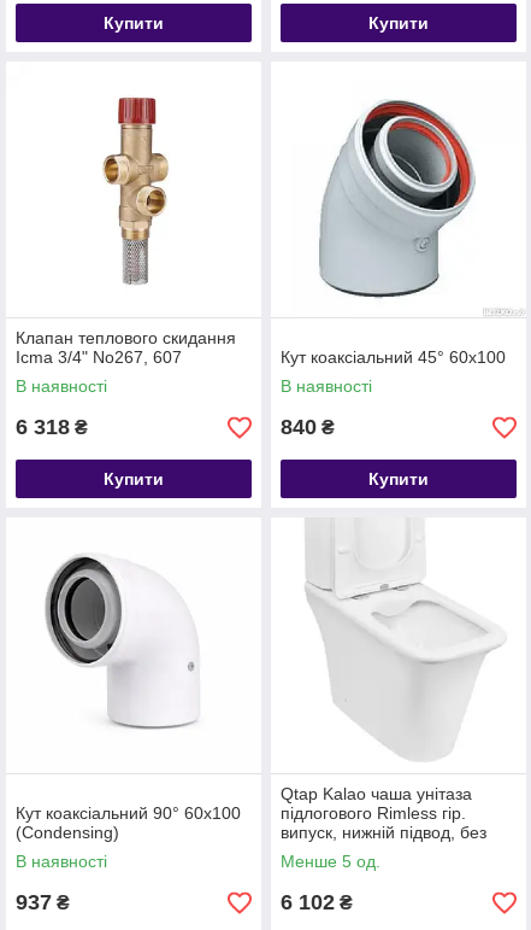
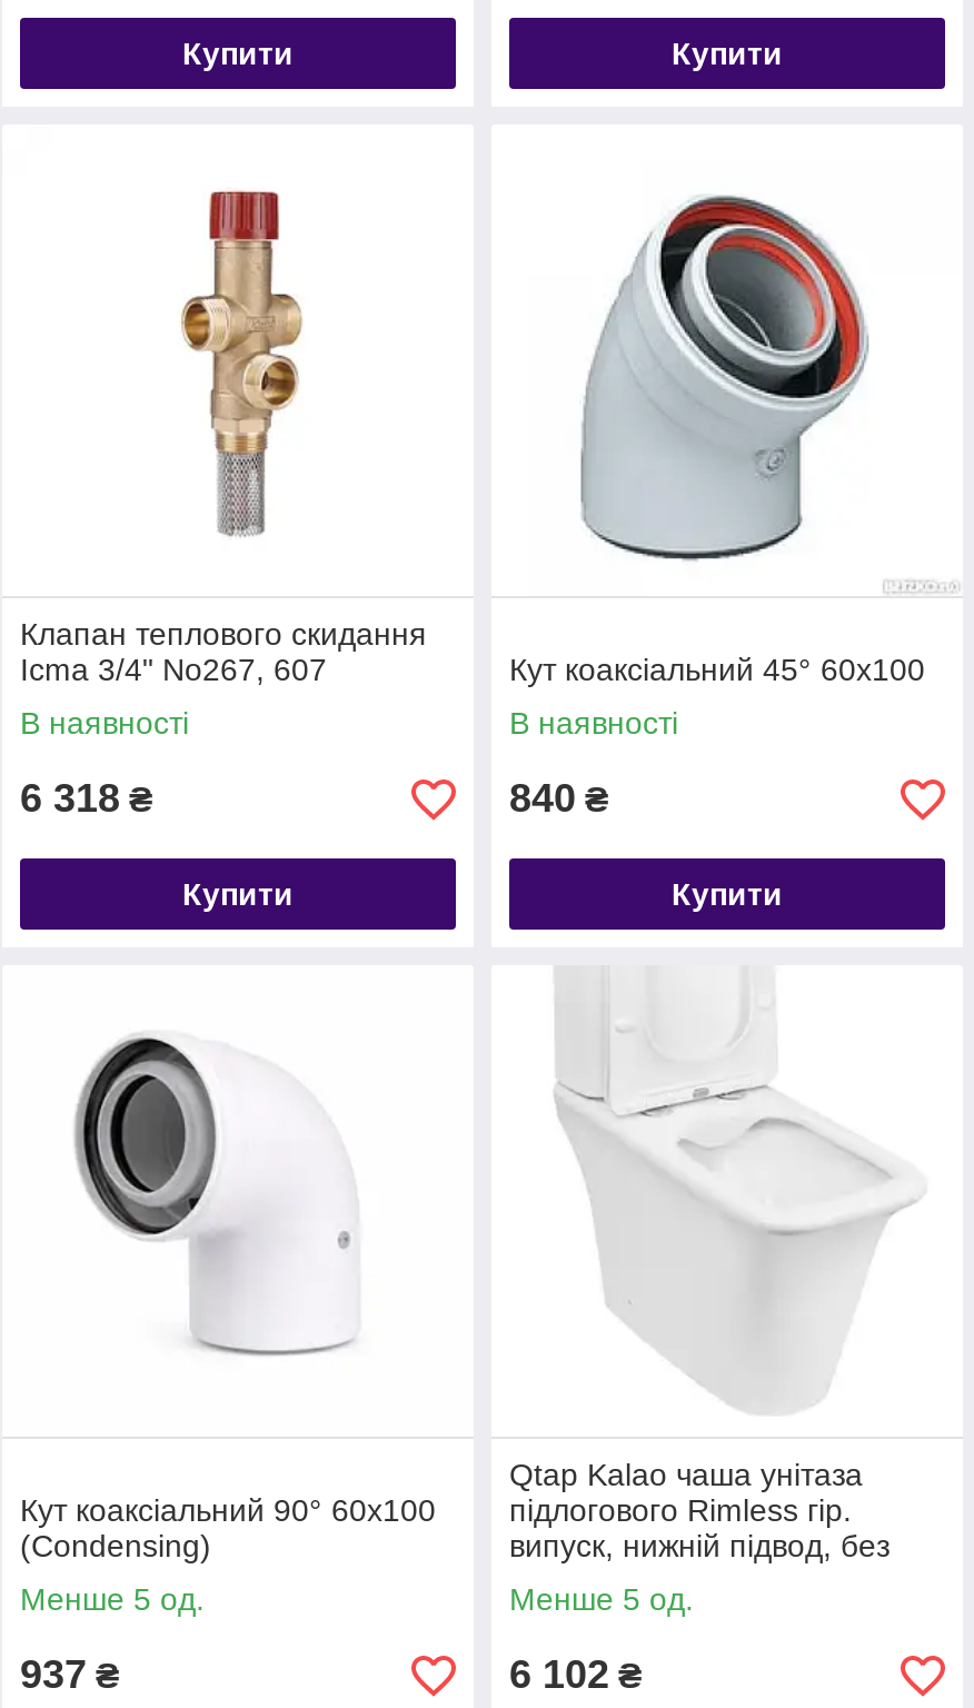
[16,852,107,871] В наявності -> [20,1582,205,1617] Менше 5 од.

